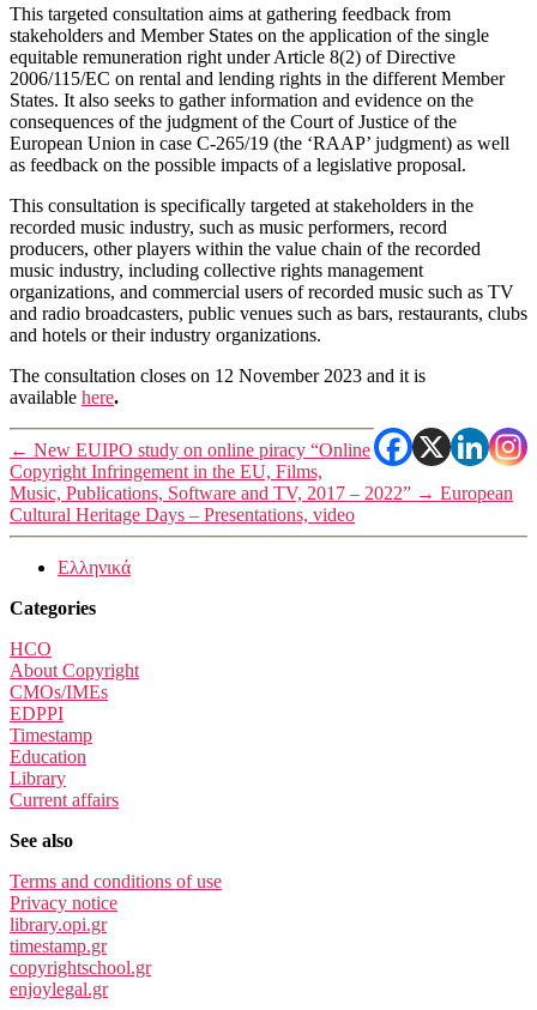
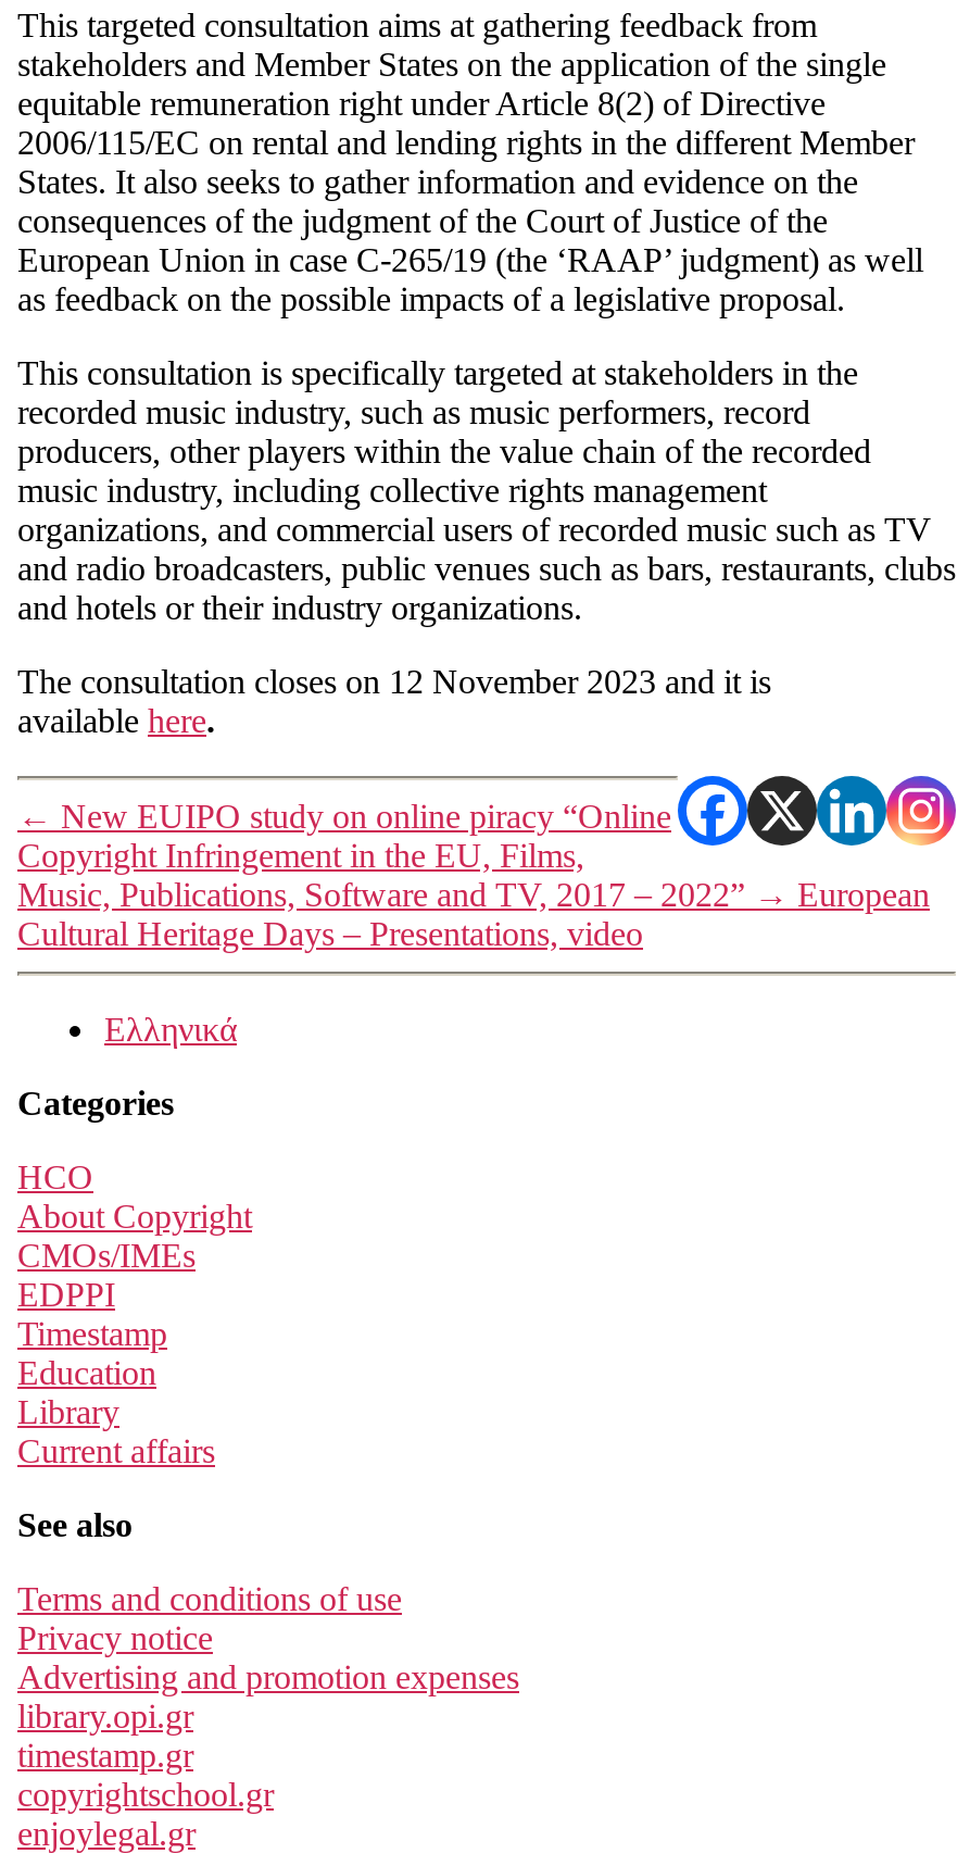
none -> [17,1658,519,1695] Advertising and promotion expenses

